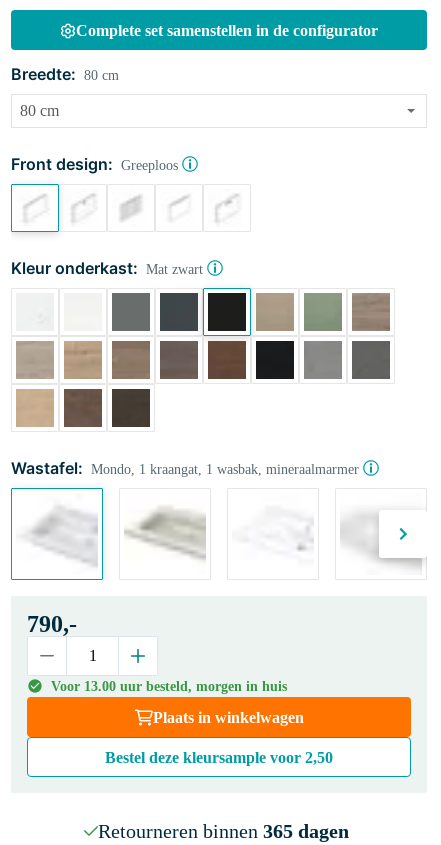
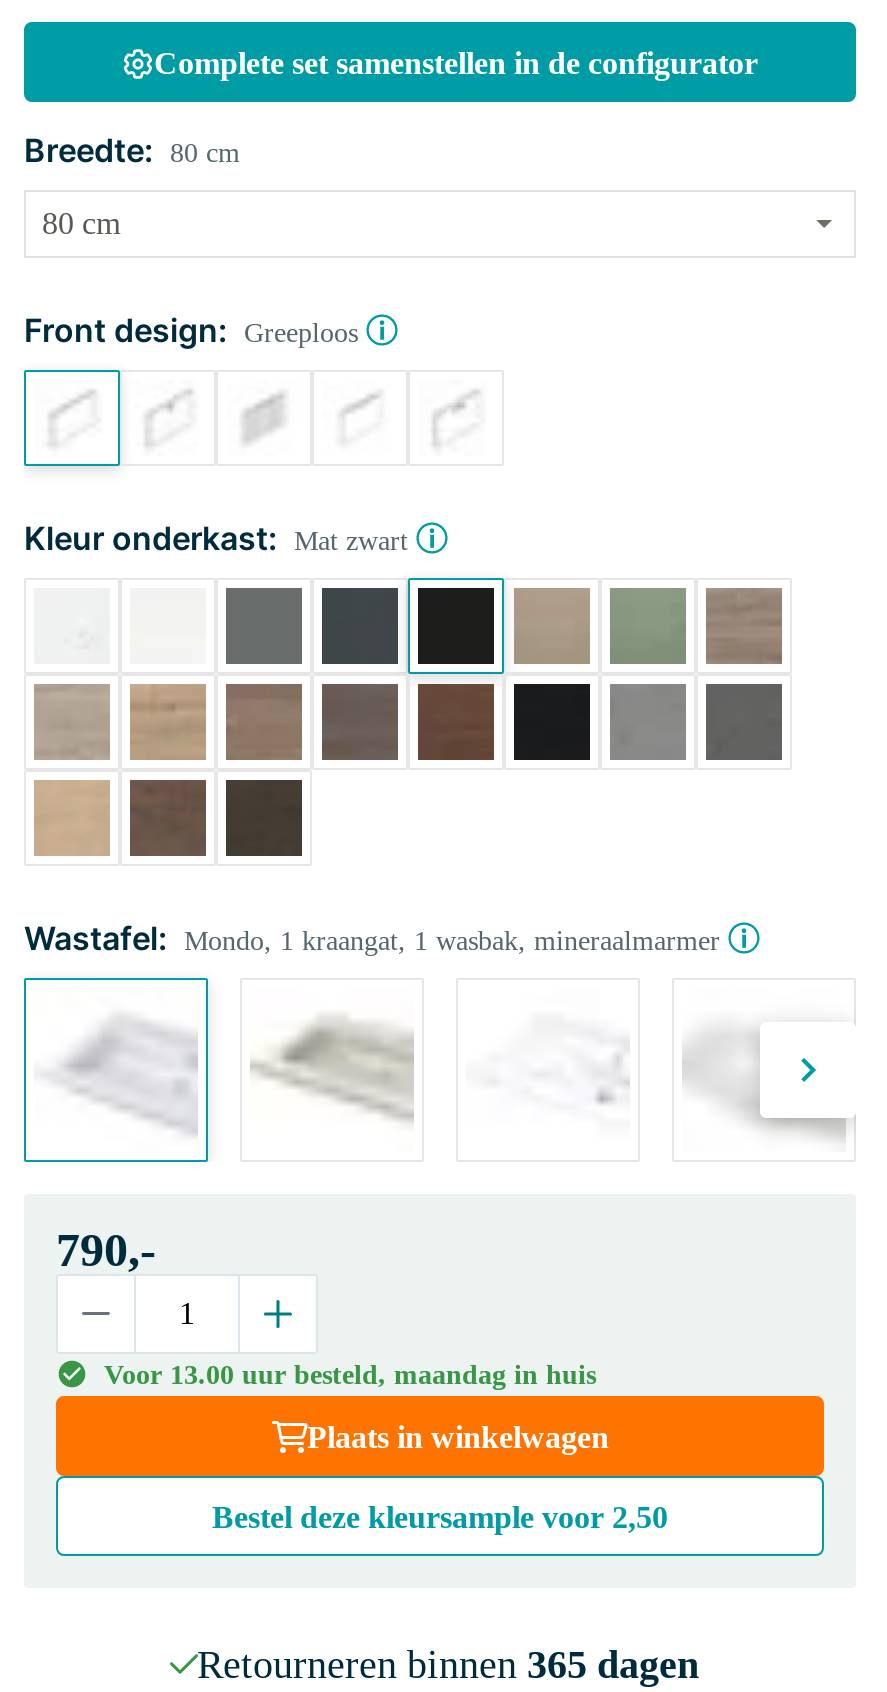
[51,679,287,694] Voor 13.00 uur besteld, morgen in huis -> [104,1360,596,1390] Voor 13.00 uur besteld, maandag in huis

